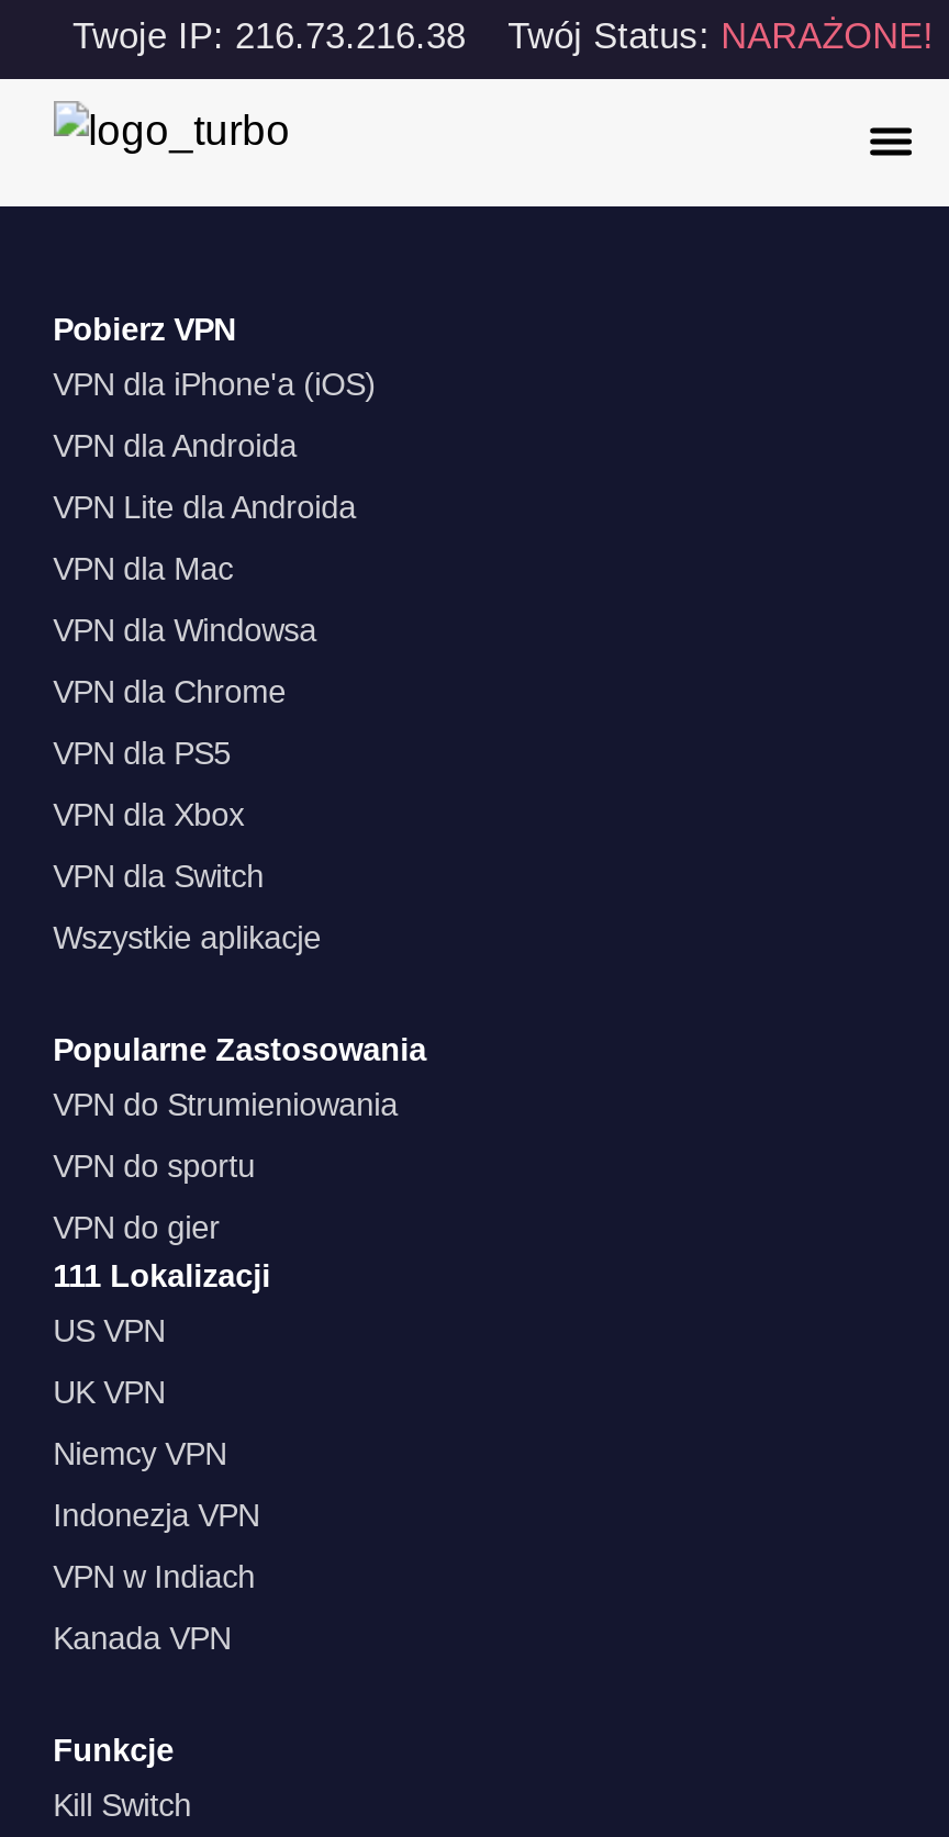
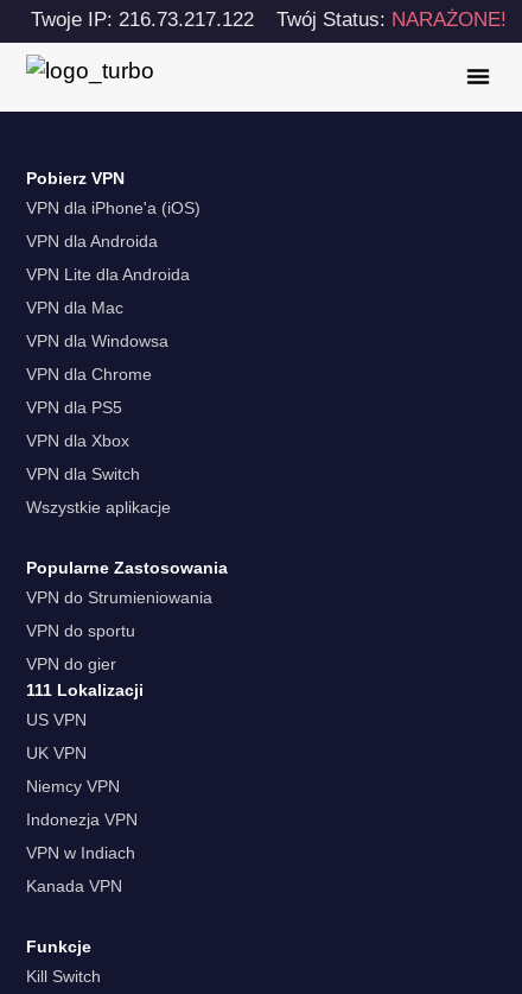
[72,15,934,57] Twoje IP: 216.73.216.38 Twój Status: NARAŻONE! -> [31,8,507,31] Twoje IP: 216.73.217.122 Twój Status: NARAŻONE!

